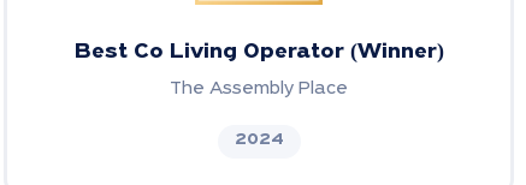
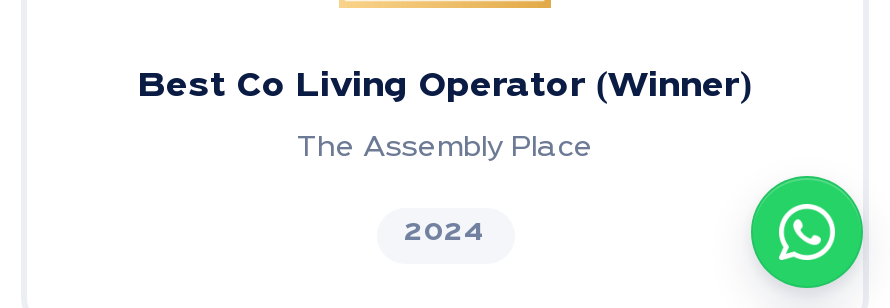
none -> [749,174,865,296] [image]

